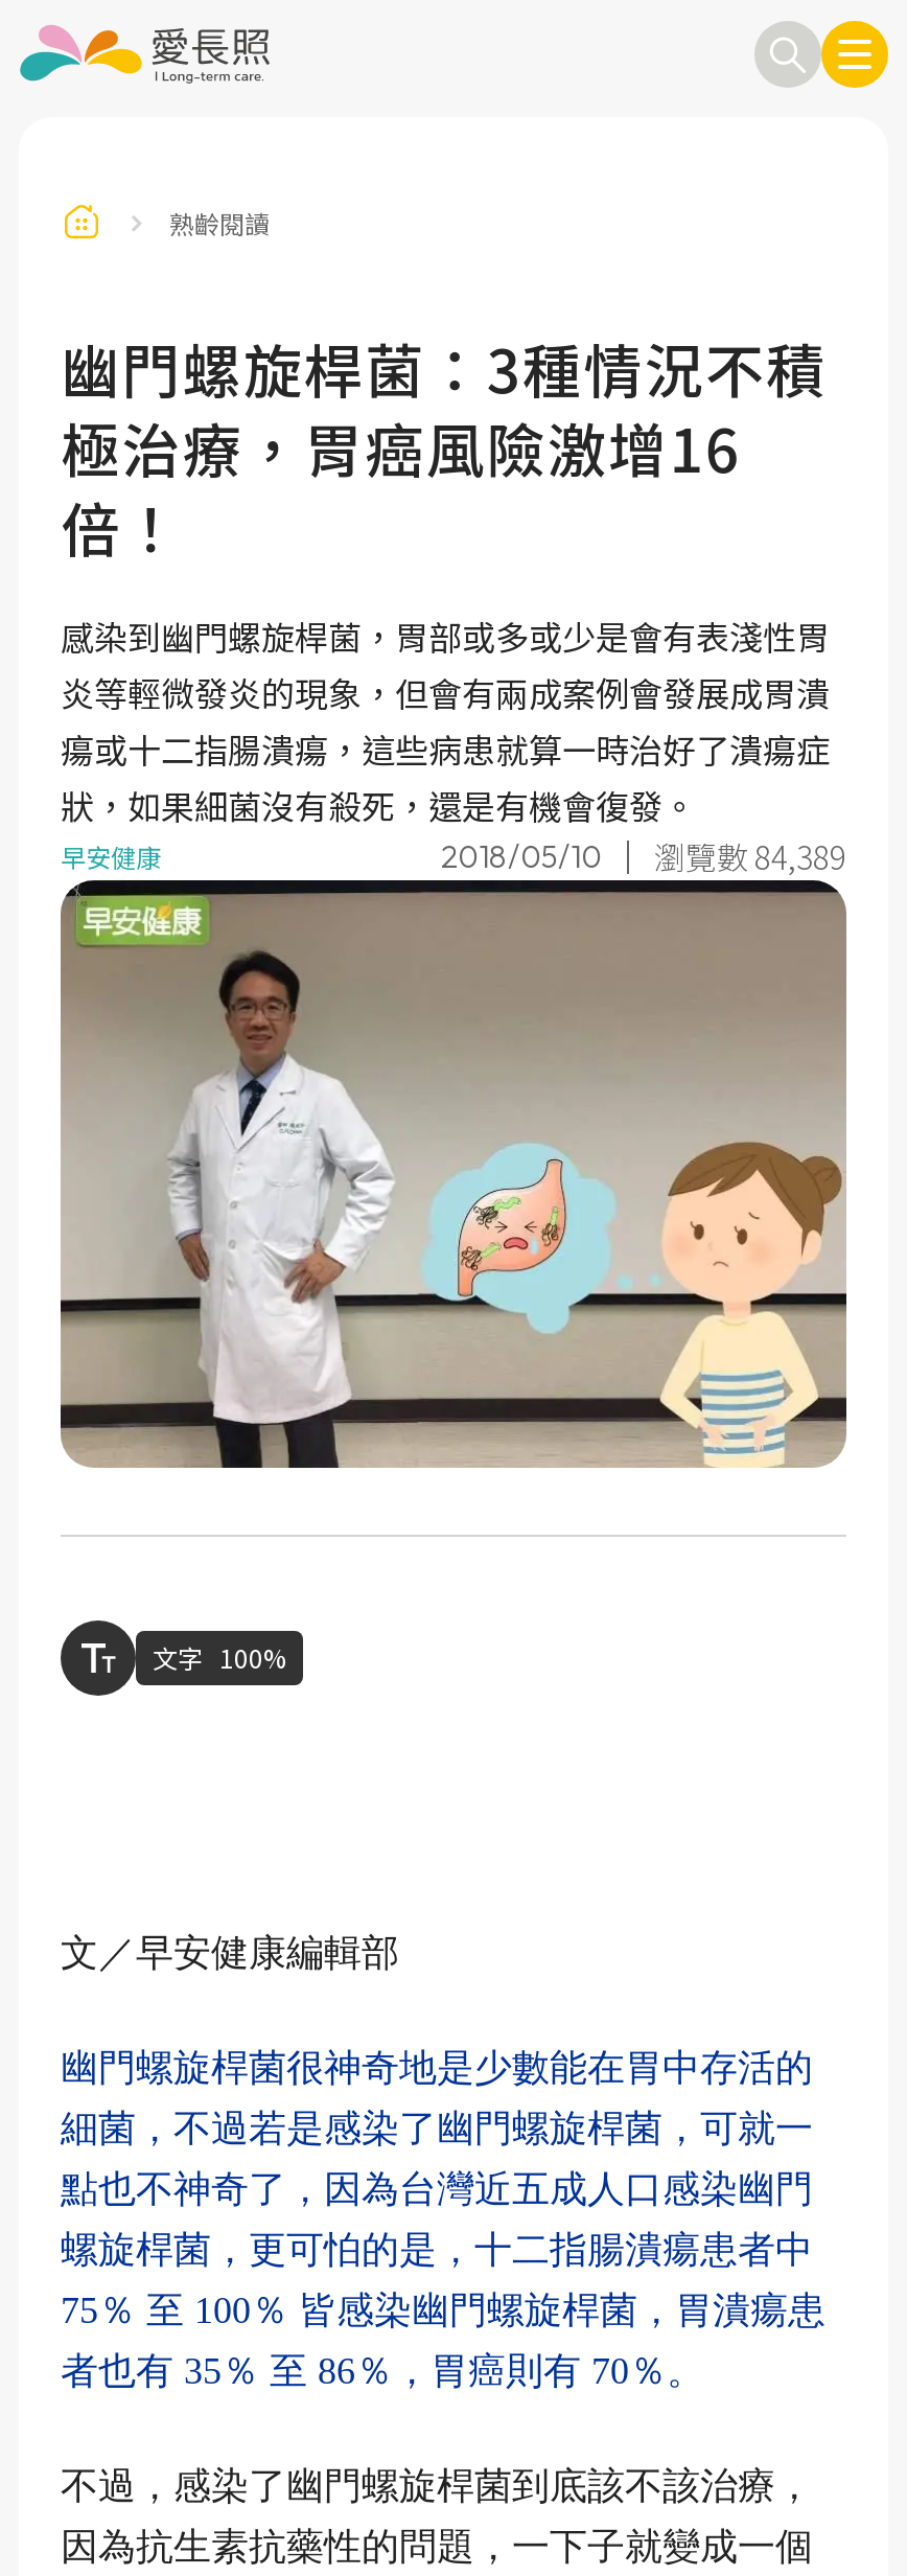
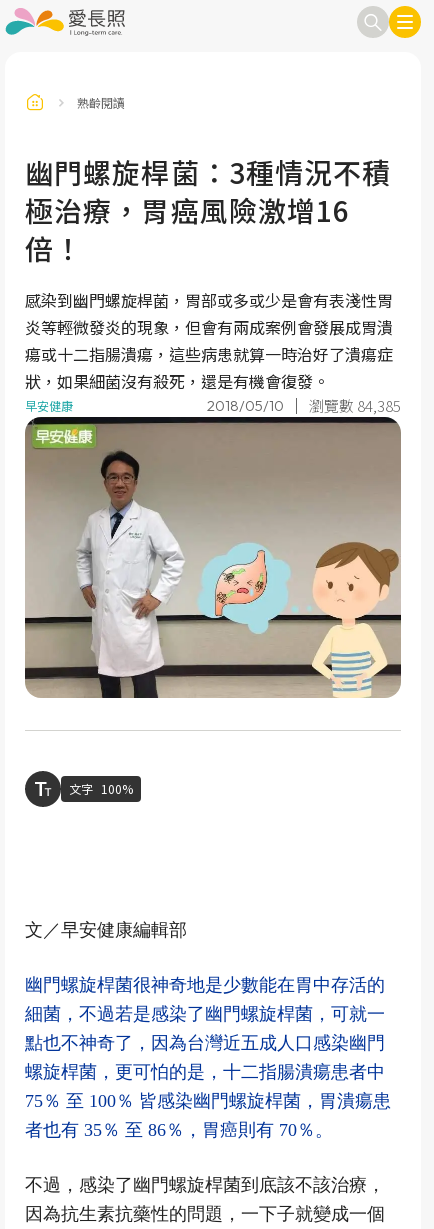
[441,834,846,878] 2018/05/10 瀏覽數 84,389 -> [207,395,401,416] 2018/05/10 瀏覽數 84,385

